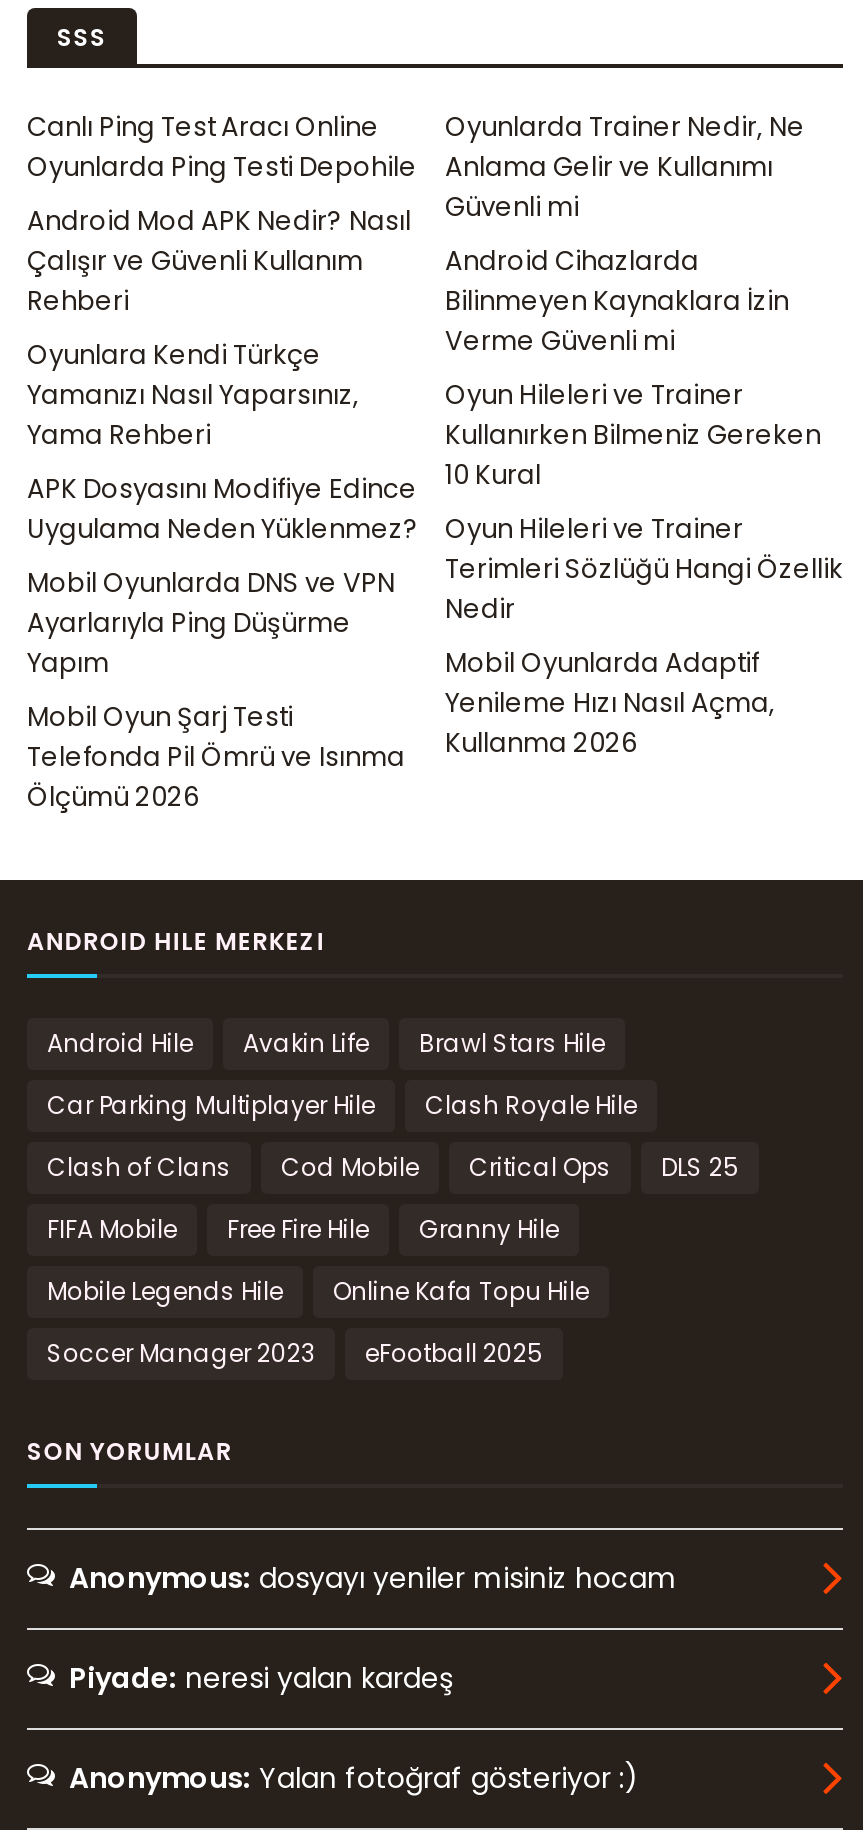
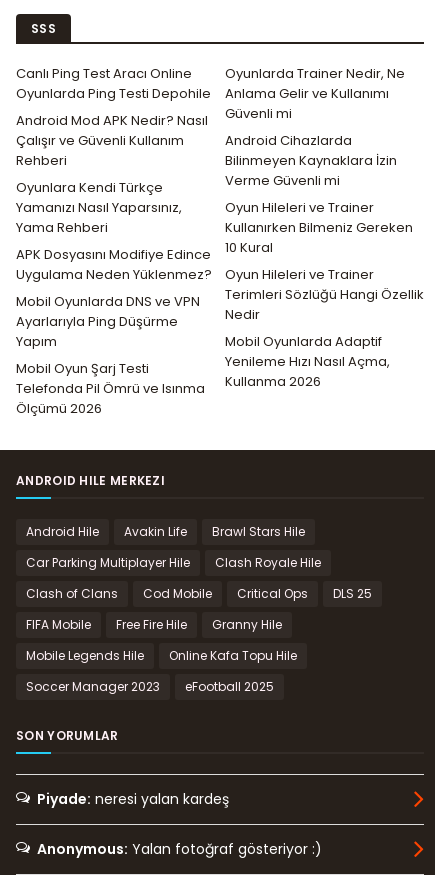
[69,1558,677,1598] Anonymous: dosyayı yeniler misiniz hocam -> none

